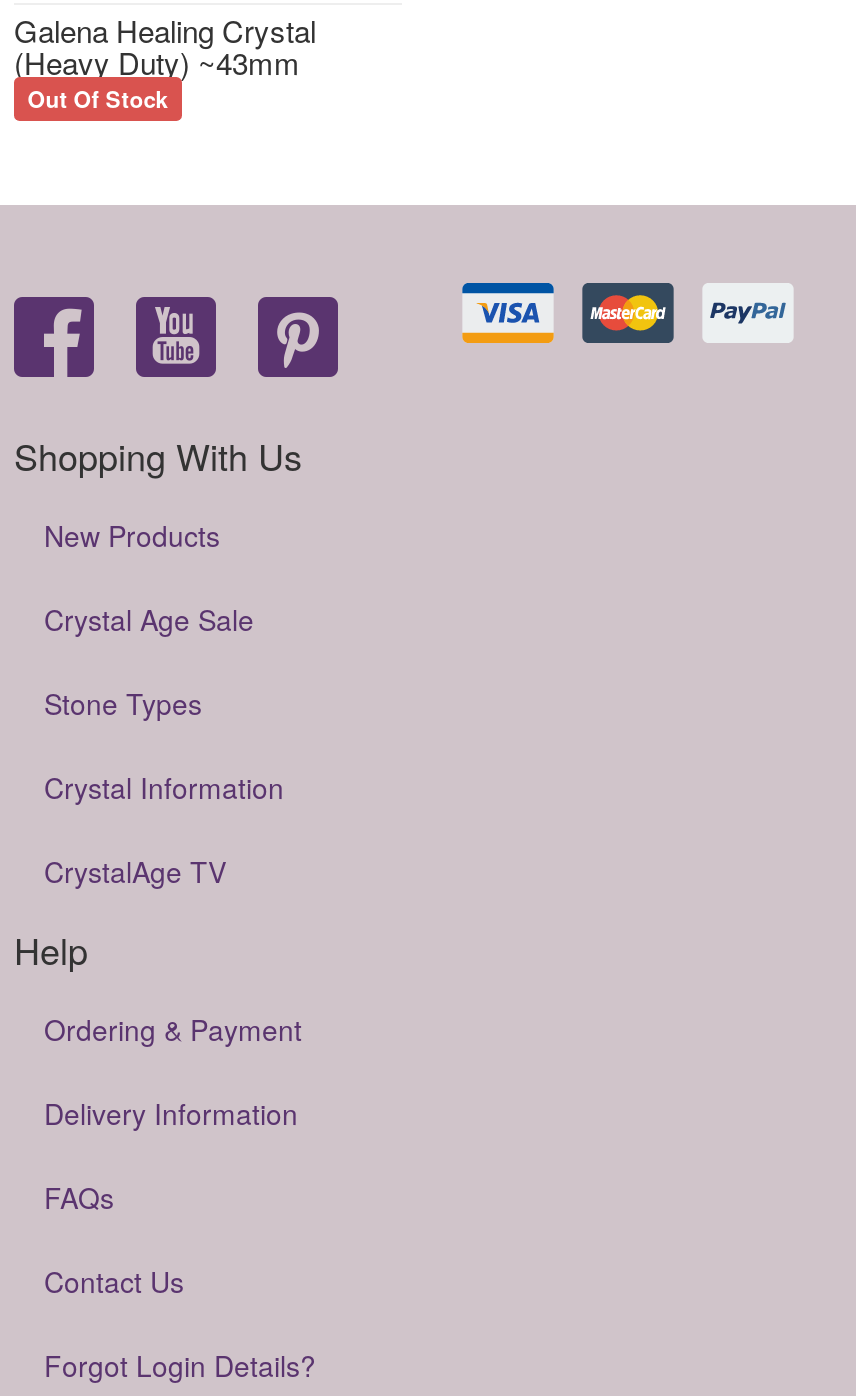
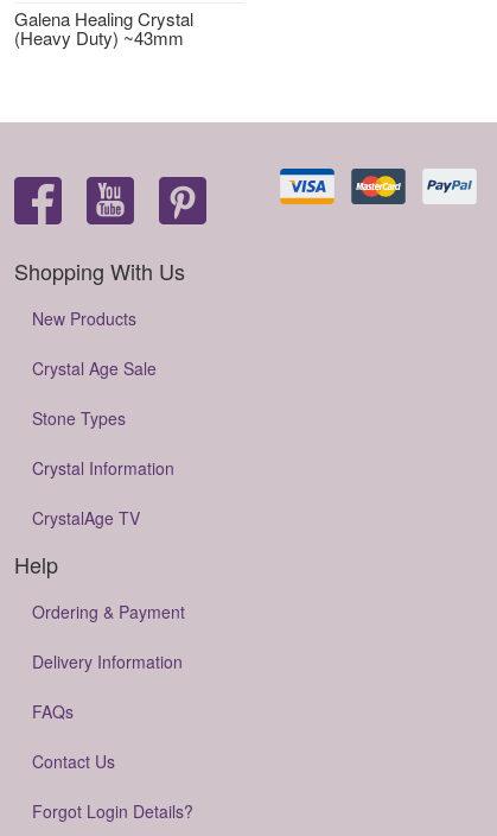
[28,81,168,113] Out Of Stock -> none

